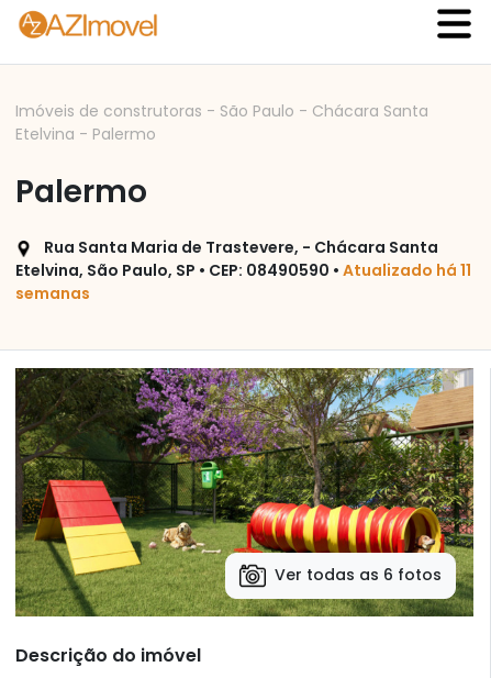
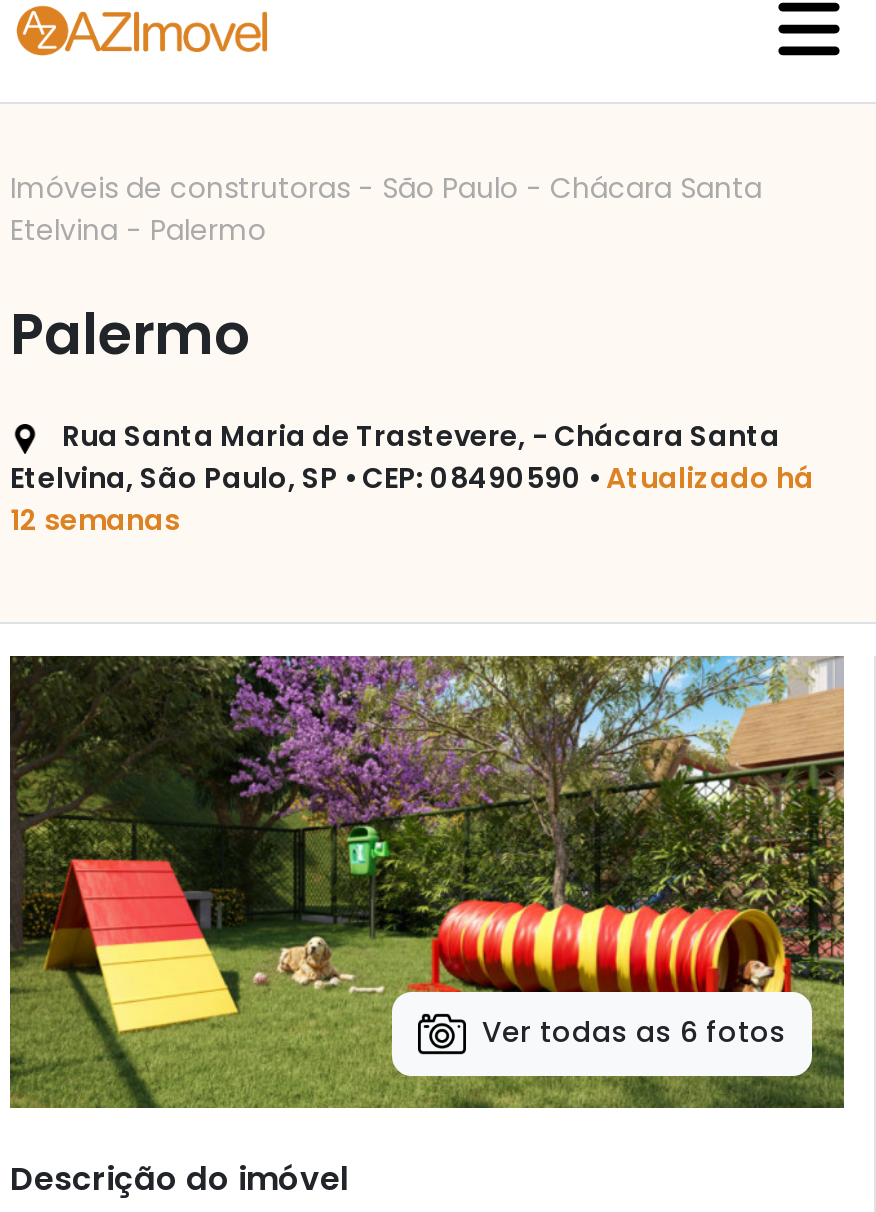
[15,259,471,304] Etelvina, São Paulo, SP • CEP: 08490590 • Atualizado há 11 | semanas -> [10,458,814,540] Etelvina, São Paulo, SP • CEP: 08490590 • Atualizado há | 12 semanas

